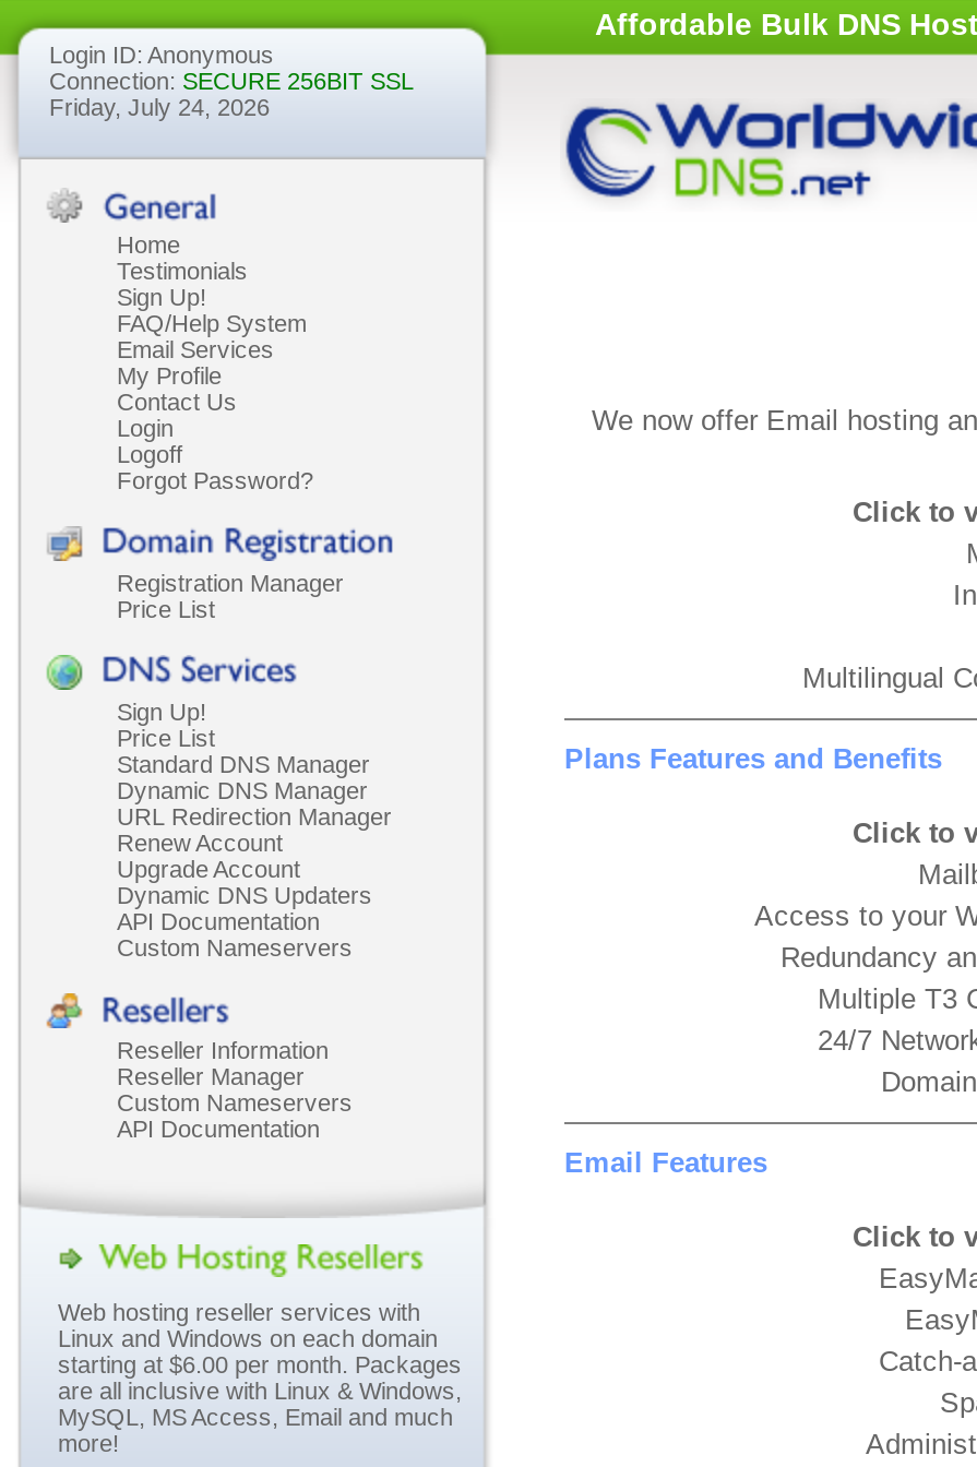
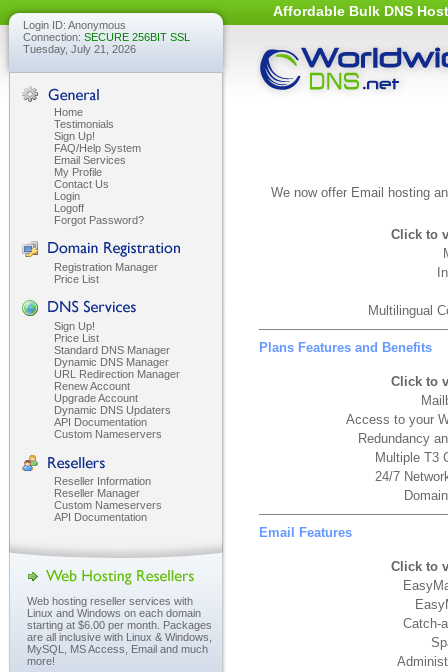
[49,94,270,120] Friday, July 24, 2026 -> [23,43,136,55] Tuesday, July 21, 2026

